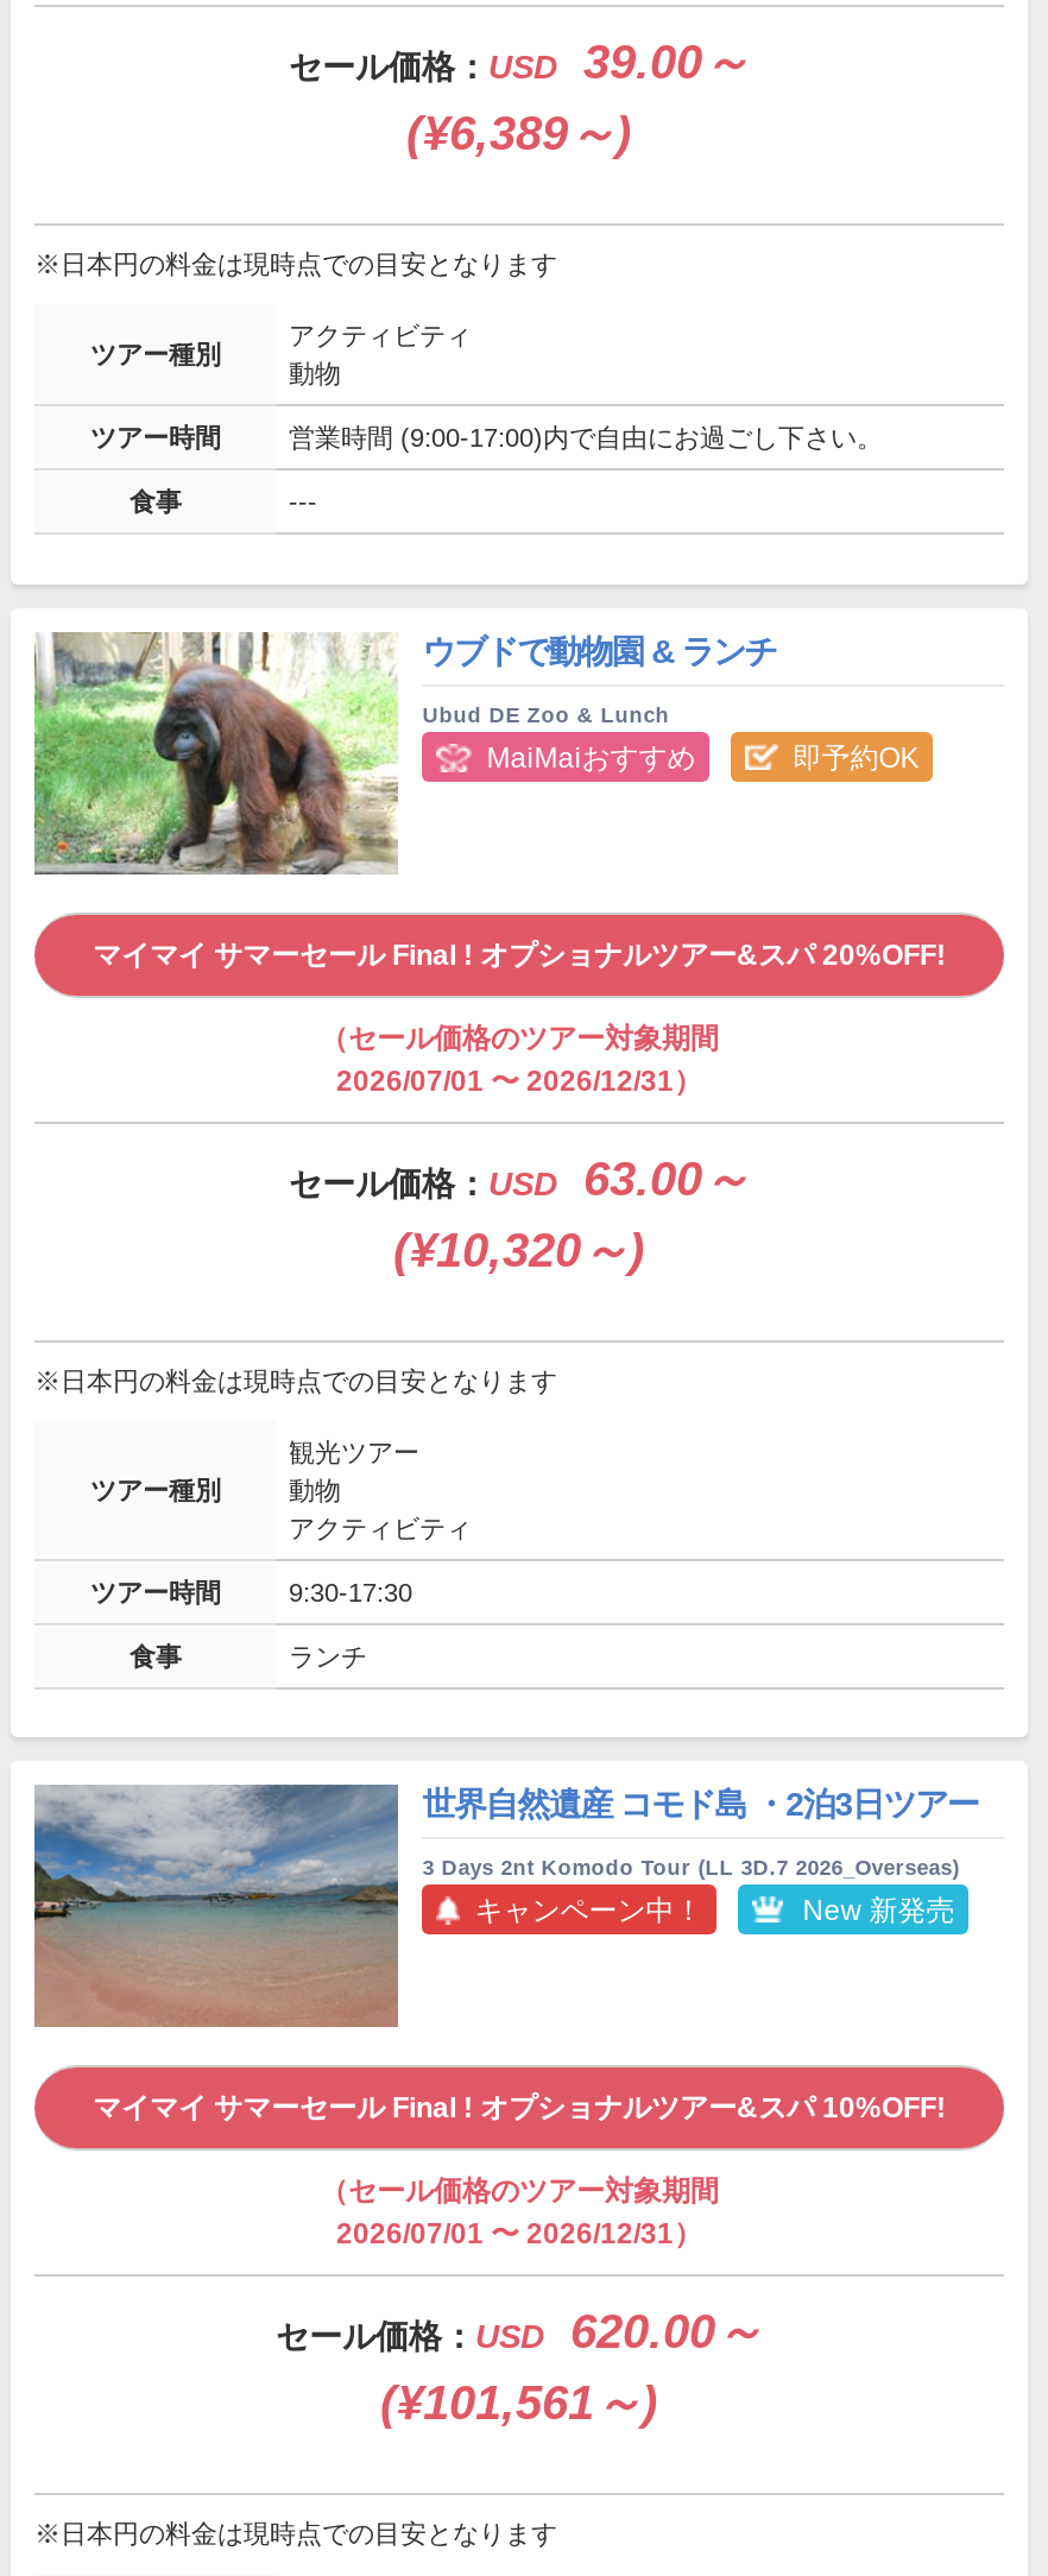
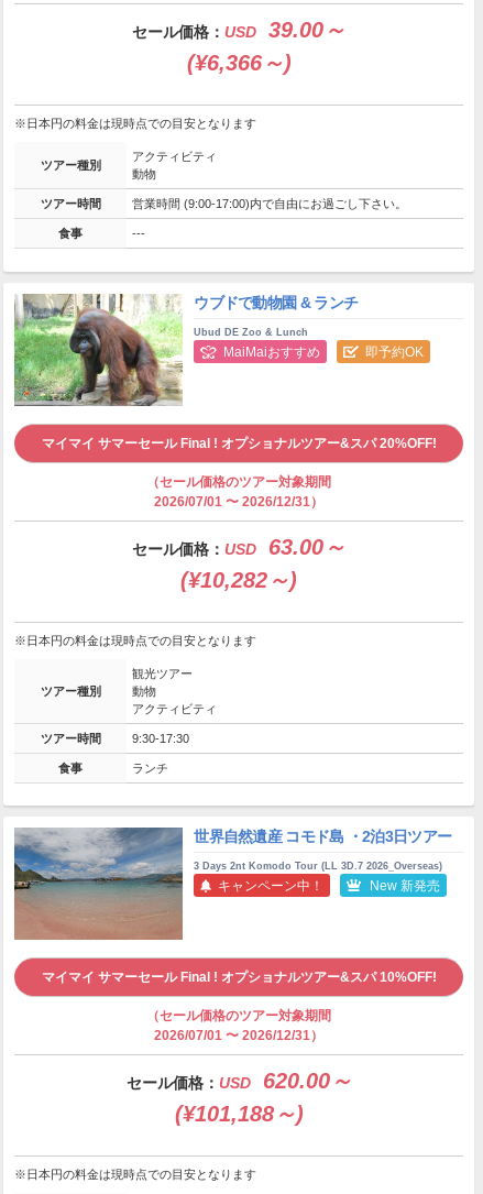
[406,107,632,159] (¥6,389～) -> [186,51,291,75] (¥6,366～)
[393,1223,645,1276] (¥10,320～) -> [180,568,297,592] (¥10,282～)
[380,2377,658,2430] (¥101,561～) -> [174,1102,303,1126] (¥101,188～)

